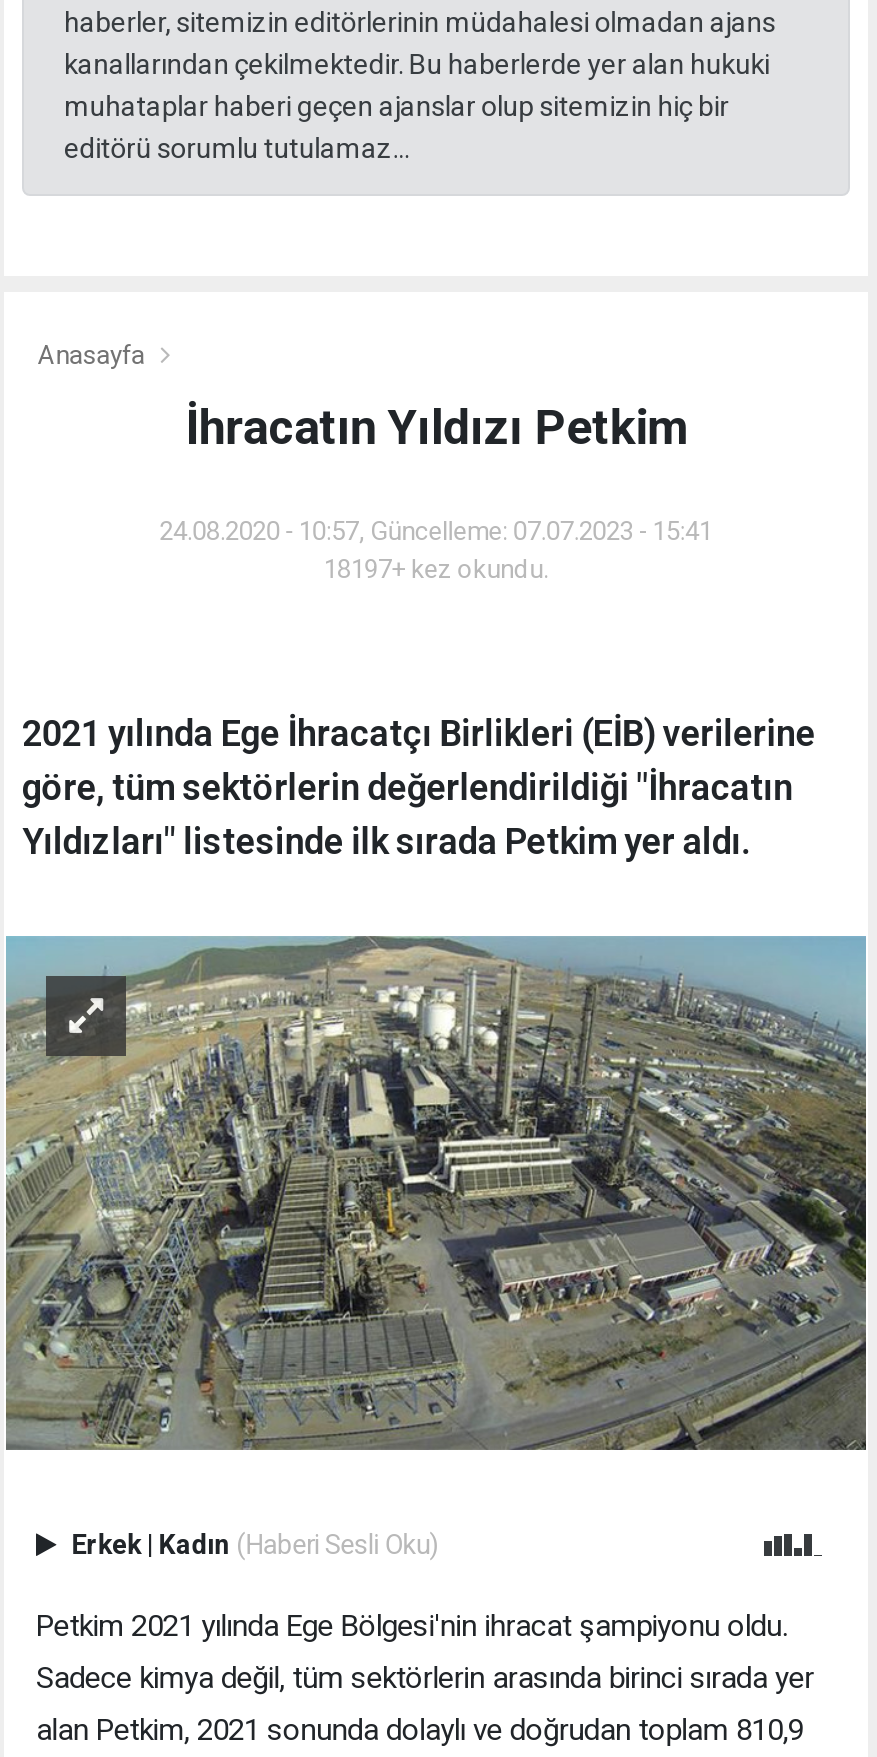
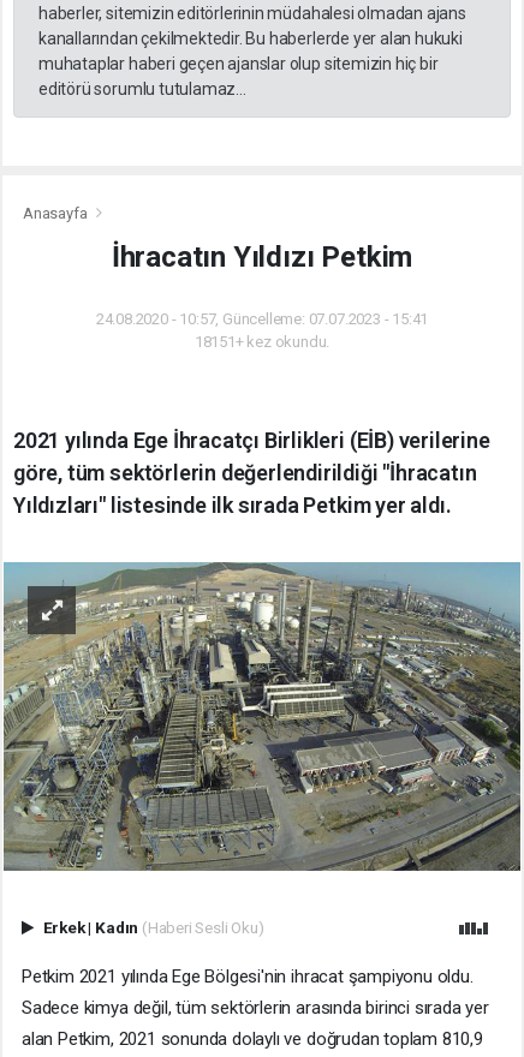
[323,554,549,584] 18197+ kez okundu. -> [194,333,330,351] 18151+ kez okundu.

